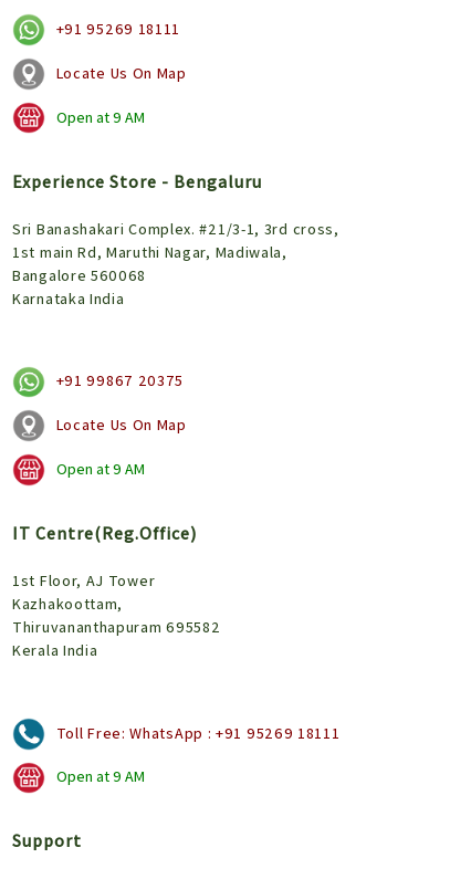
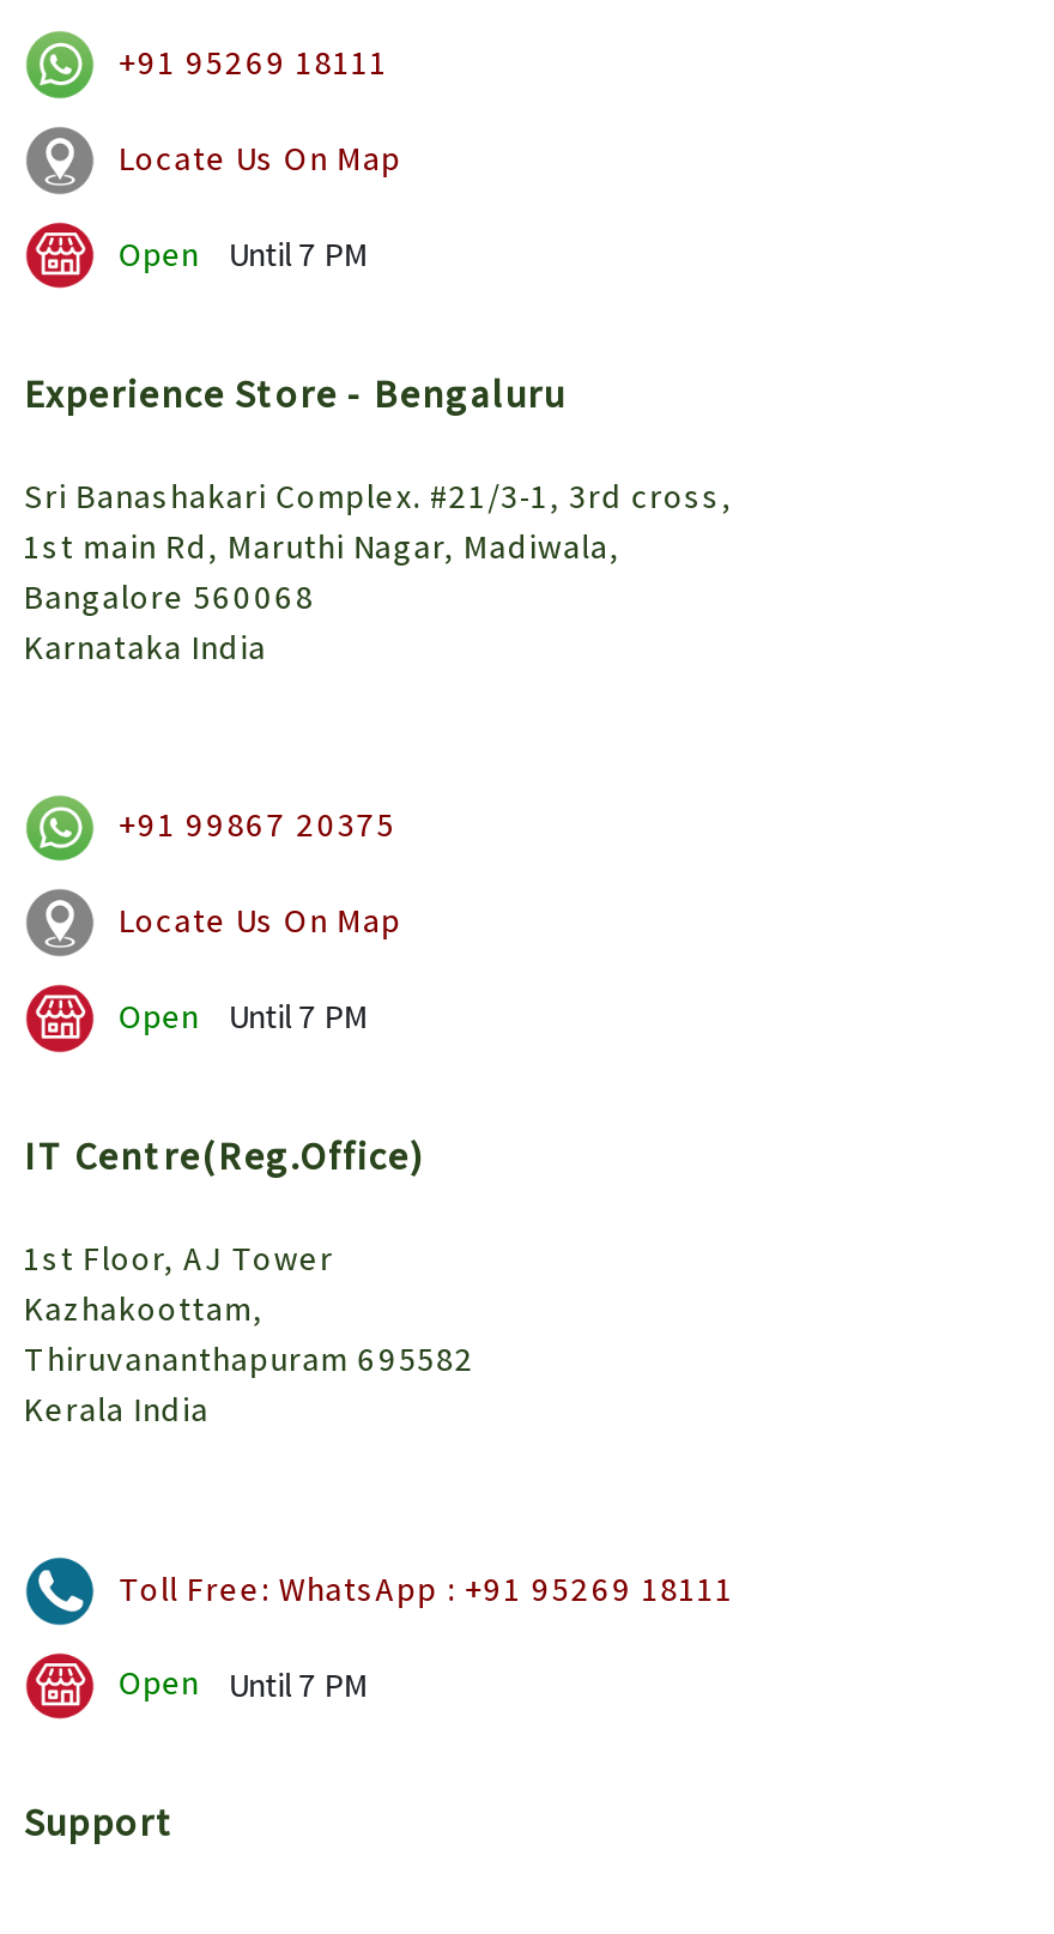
[56,107,145,127] Open at 9 AM -> [119,232,368,275] Open | Until 7 PM
[56,459,145,479] Open at 9 AM -> [119,994,368,1037] Open | Until 7 PM
[56,767,145,786] Open at 9 AM -> [119,1662,368,1705] Open | Until 7 PM

